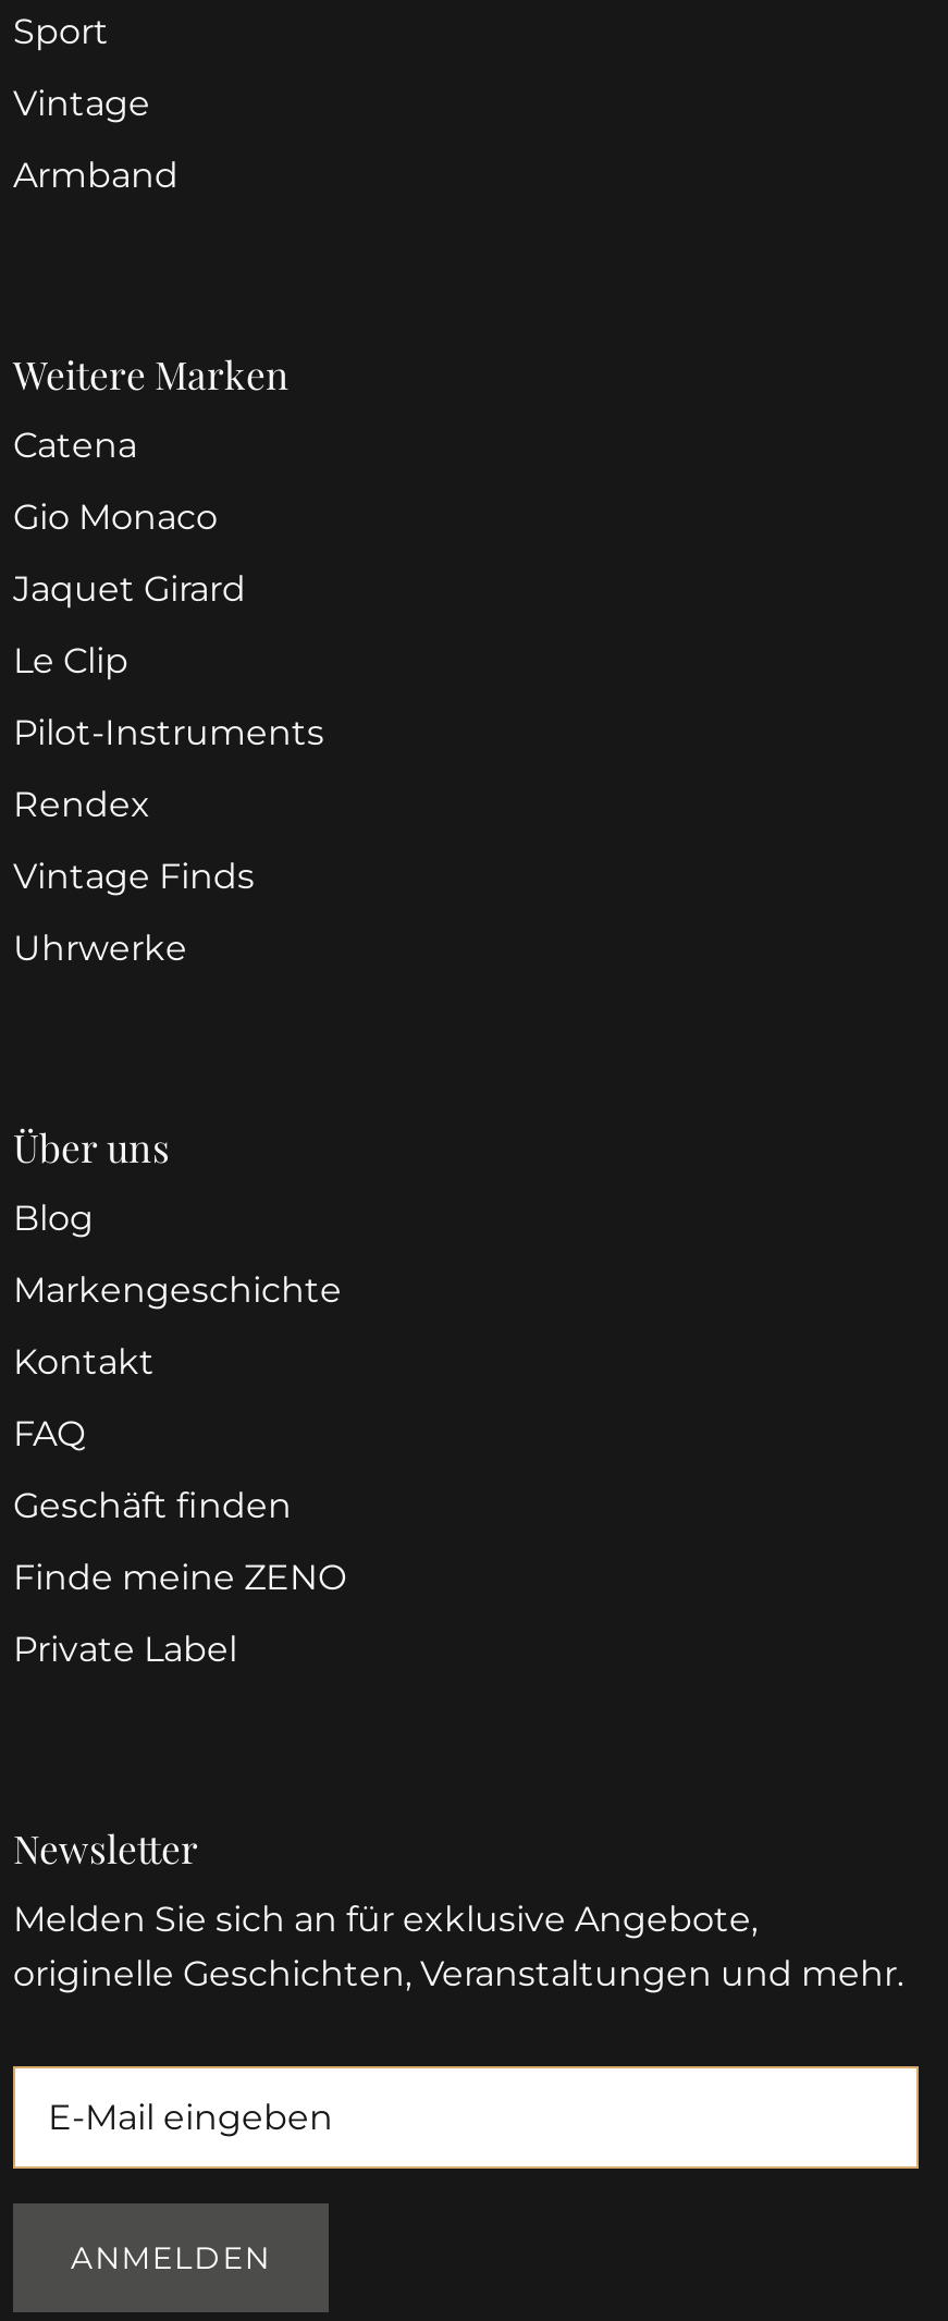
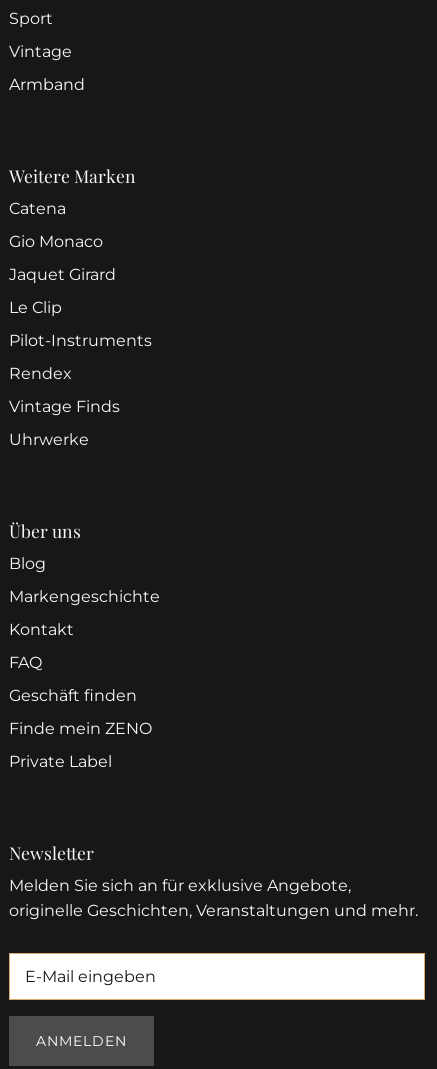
[13,1557,346,1598] Finde meine ZENO -> [9,719,152,738] Finde mein ZENO

